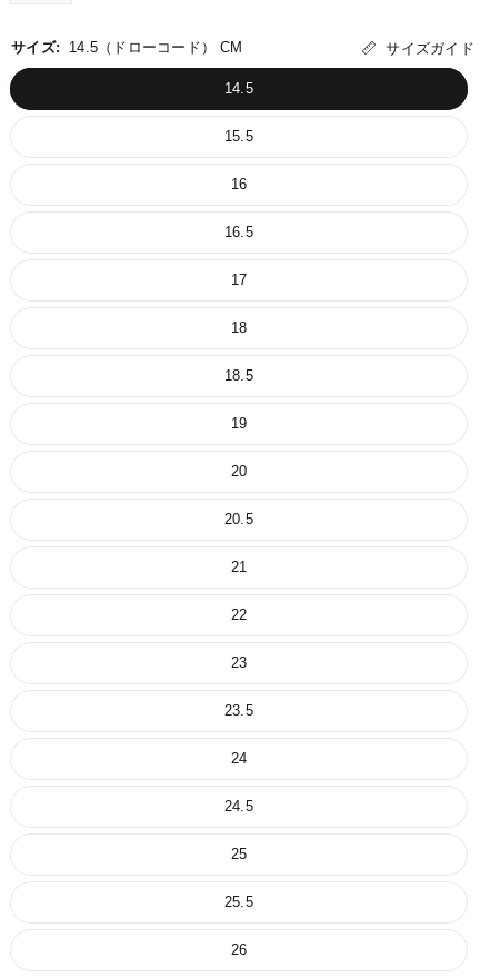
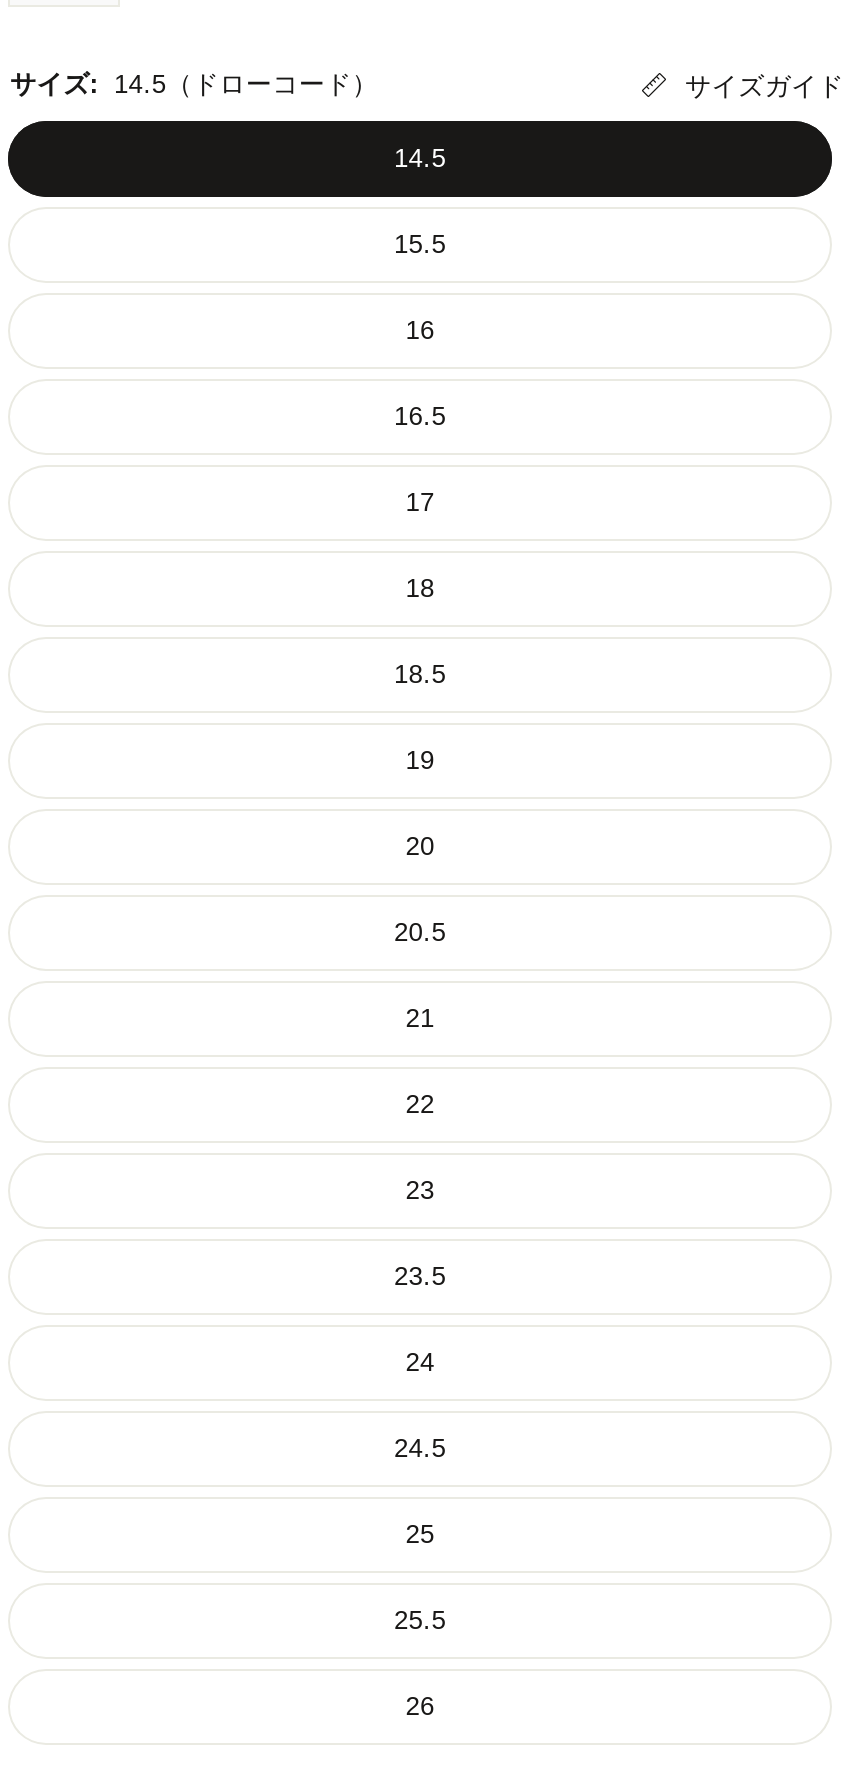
[11,39,243,56] サイズ: 14.5（ドローコード） CM -> [10,69,378,99] サイズ: 14.5（ドローコード）

